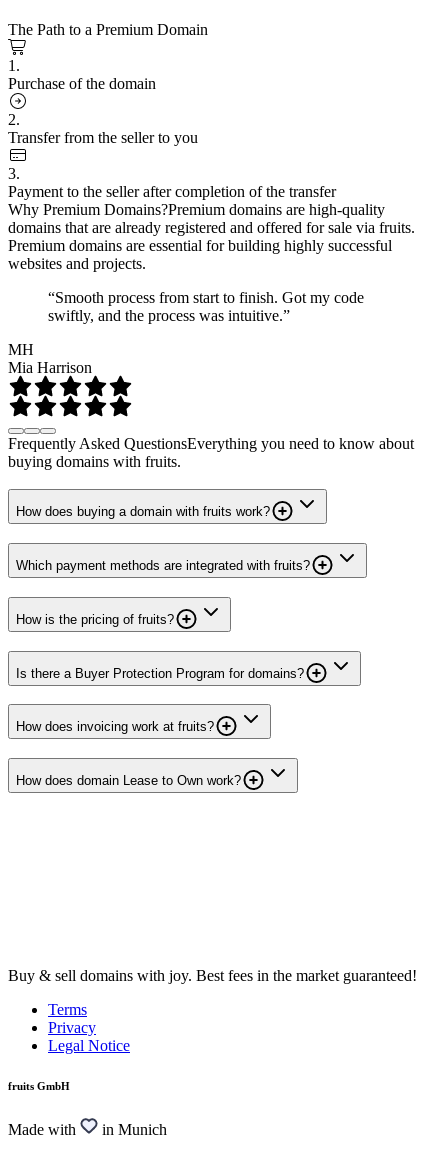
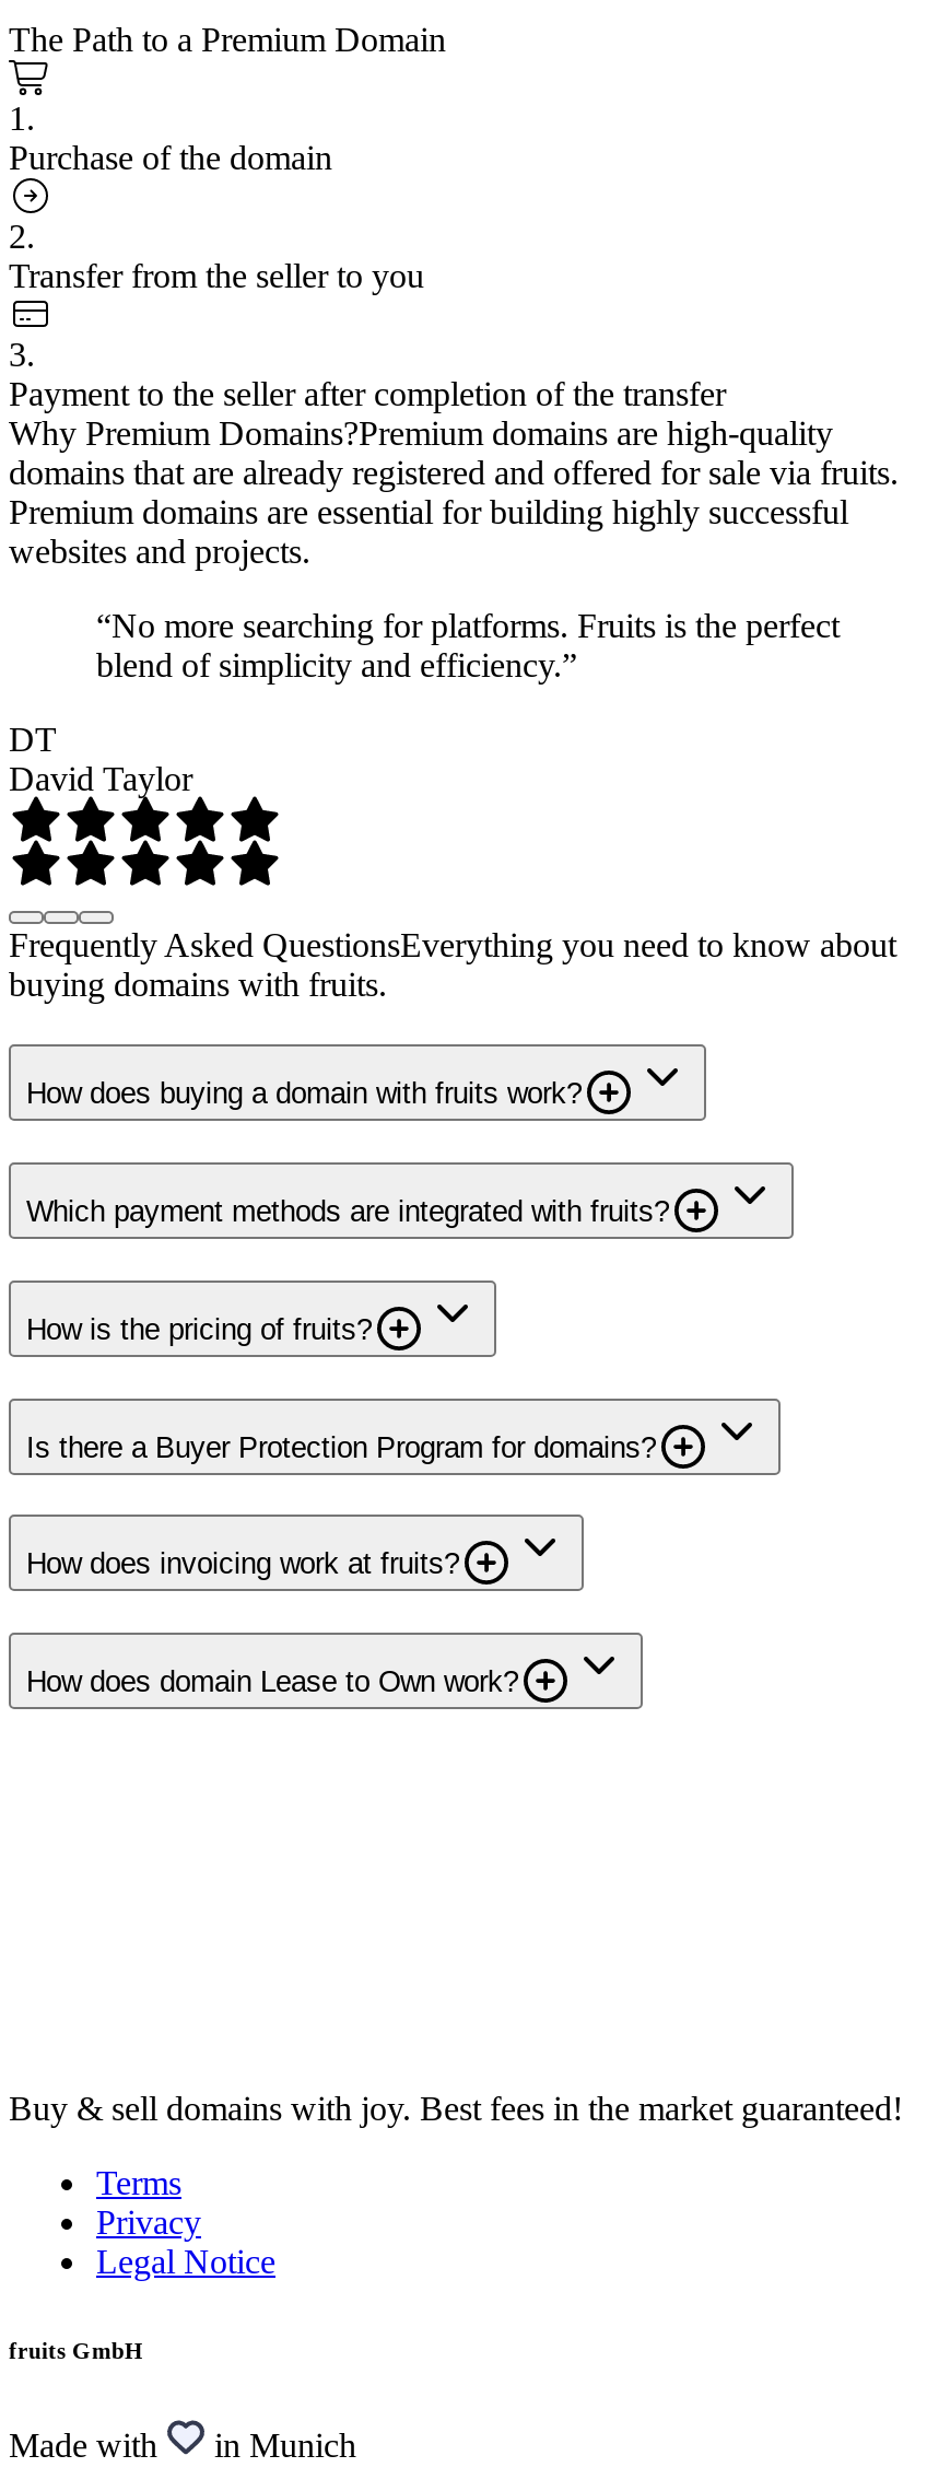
[48,289,364,324] “Smooth process from start to finish. Got my code | swiftly, and the process was intuitive.” -> [96,606,840,683] “No more searching for platforms. Fruits is the perfect | blend of simplicity and efficiency.”
[8,341,92,376] MH | Mia Harrison -> [9,720,192,796] DT | David Taylor

